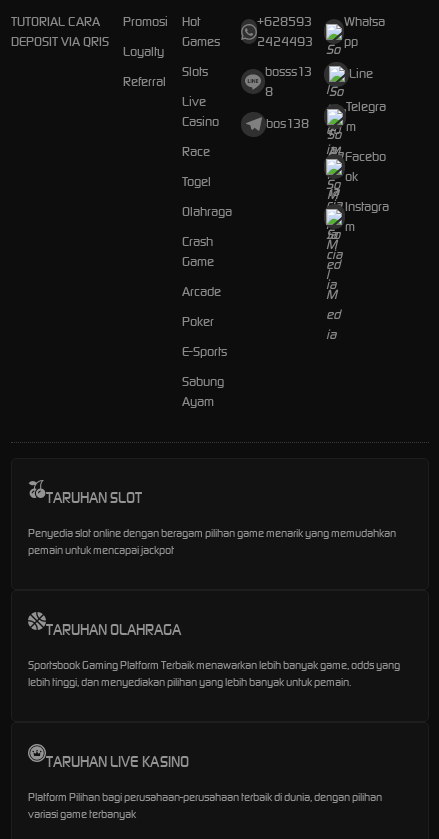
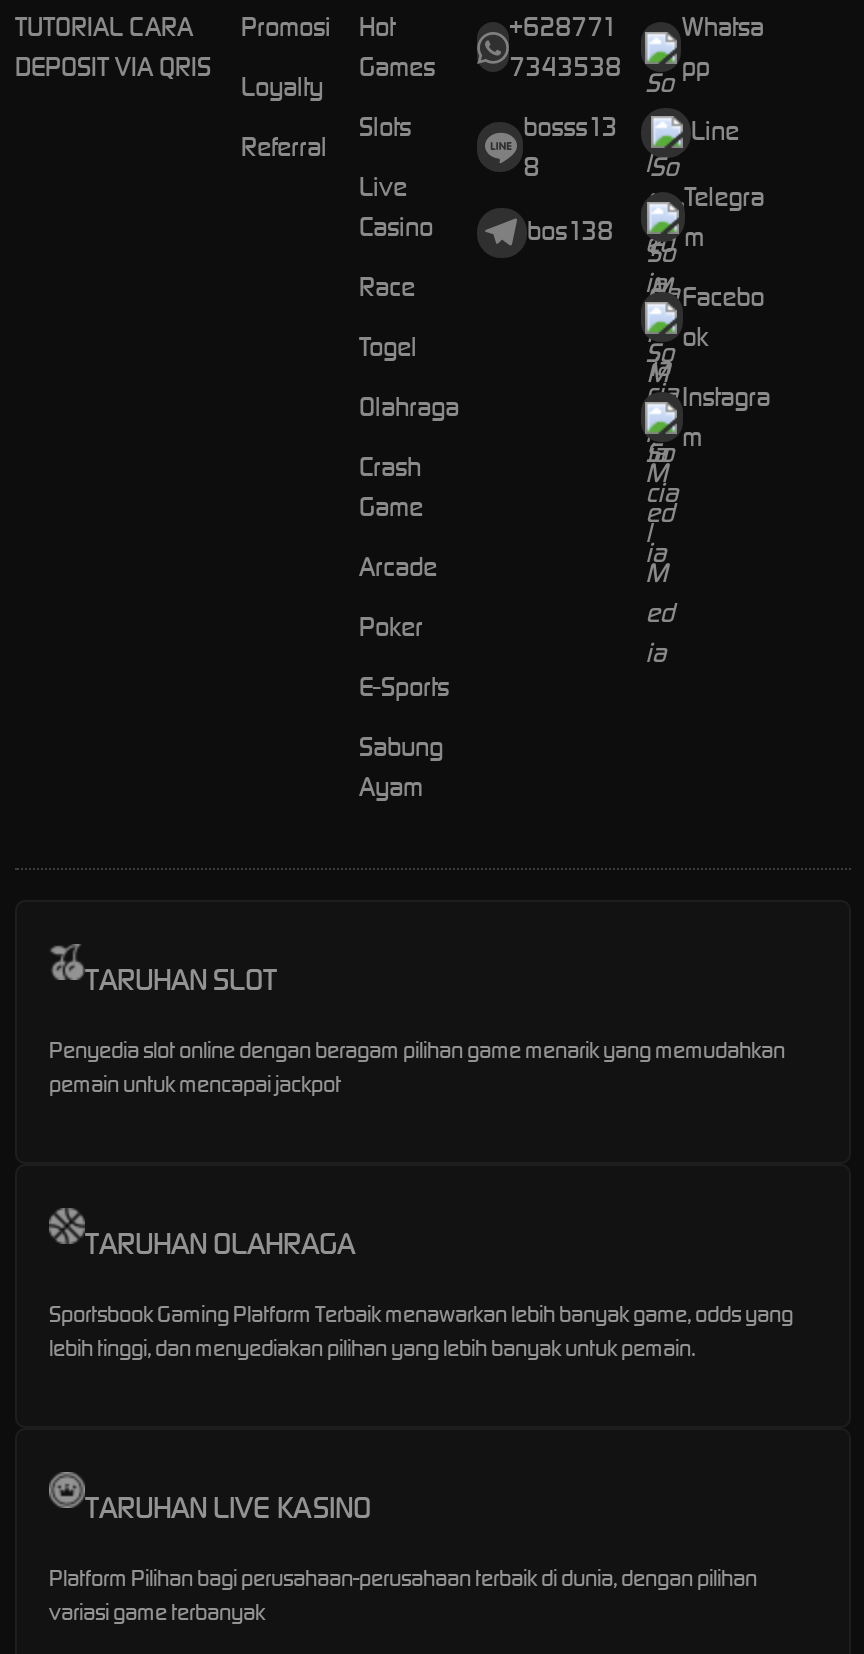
[257,13,385,30] +628593 Whatsa -> [509,10,764,44] +628771 Whatsa
[257,33,358,50] 2424493 pp -> [509,50,710,84] 7343538 pp

